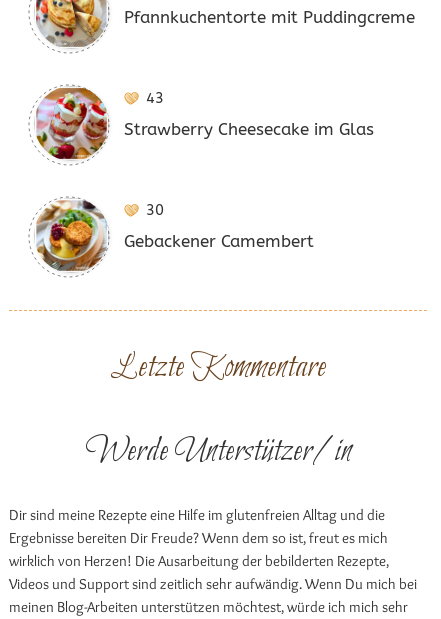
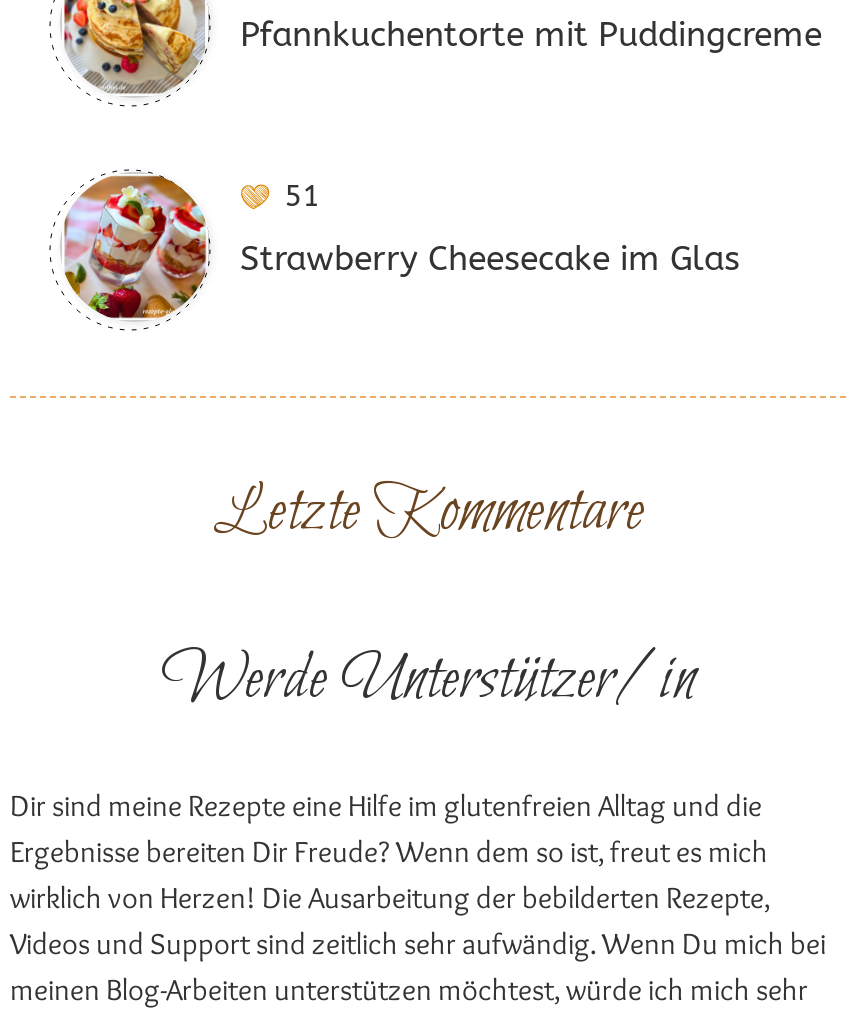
[146,89,164,107] 43 -> [284,178,320,214] 51
[36,200,314,272] [image] | 30 | Gebackener Camembert -> none

